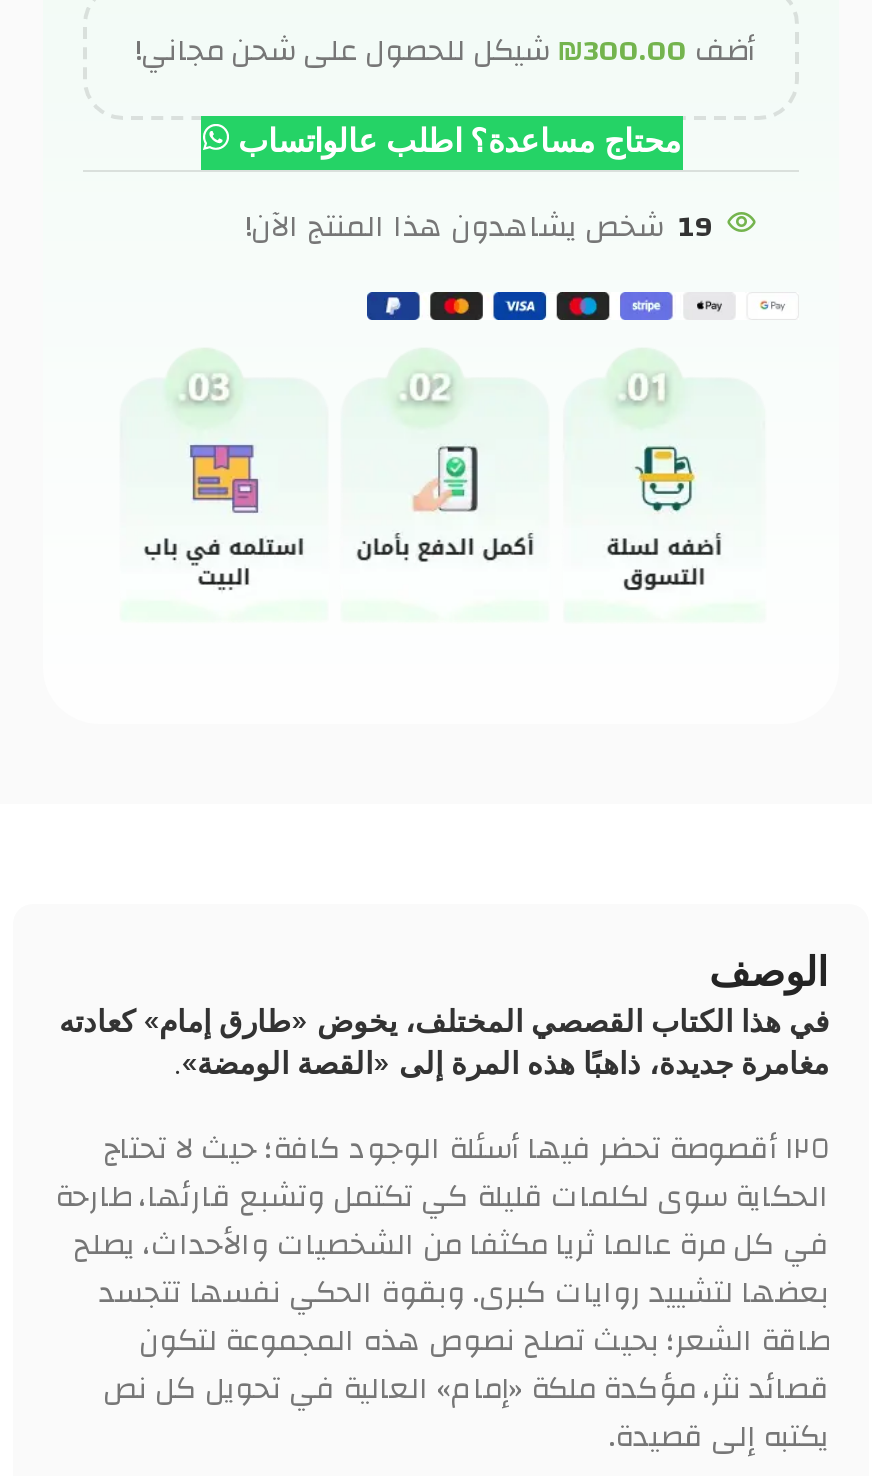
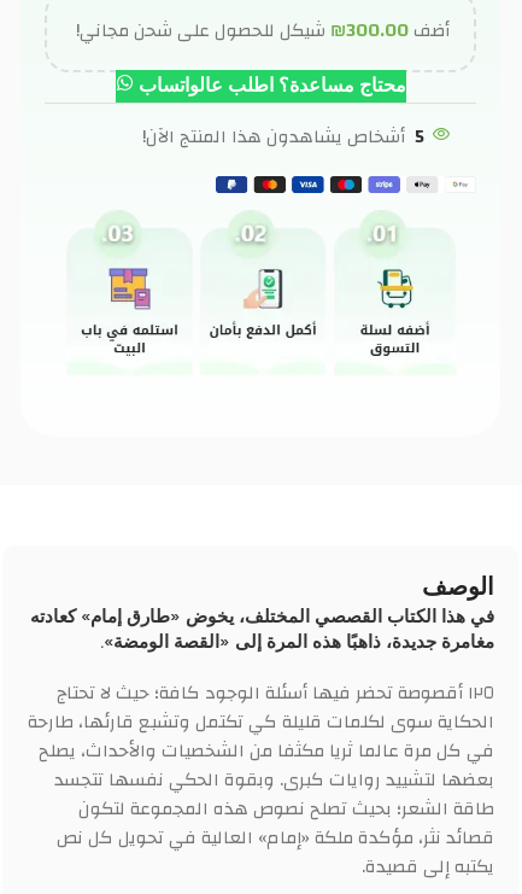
[245,199,713,253] 19 شخص يشاهدون هذا المنتج الآن! -> [142,120,424,153] 5 أشخاص يشاهدون هذا المنتج الآن!

